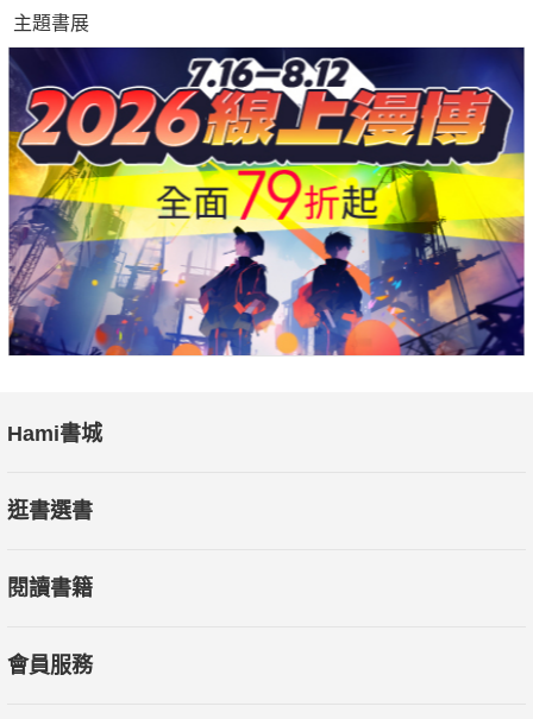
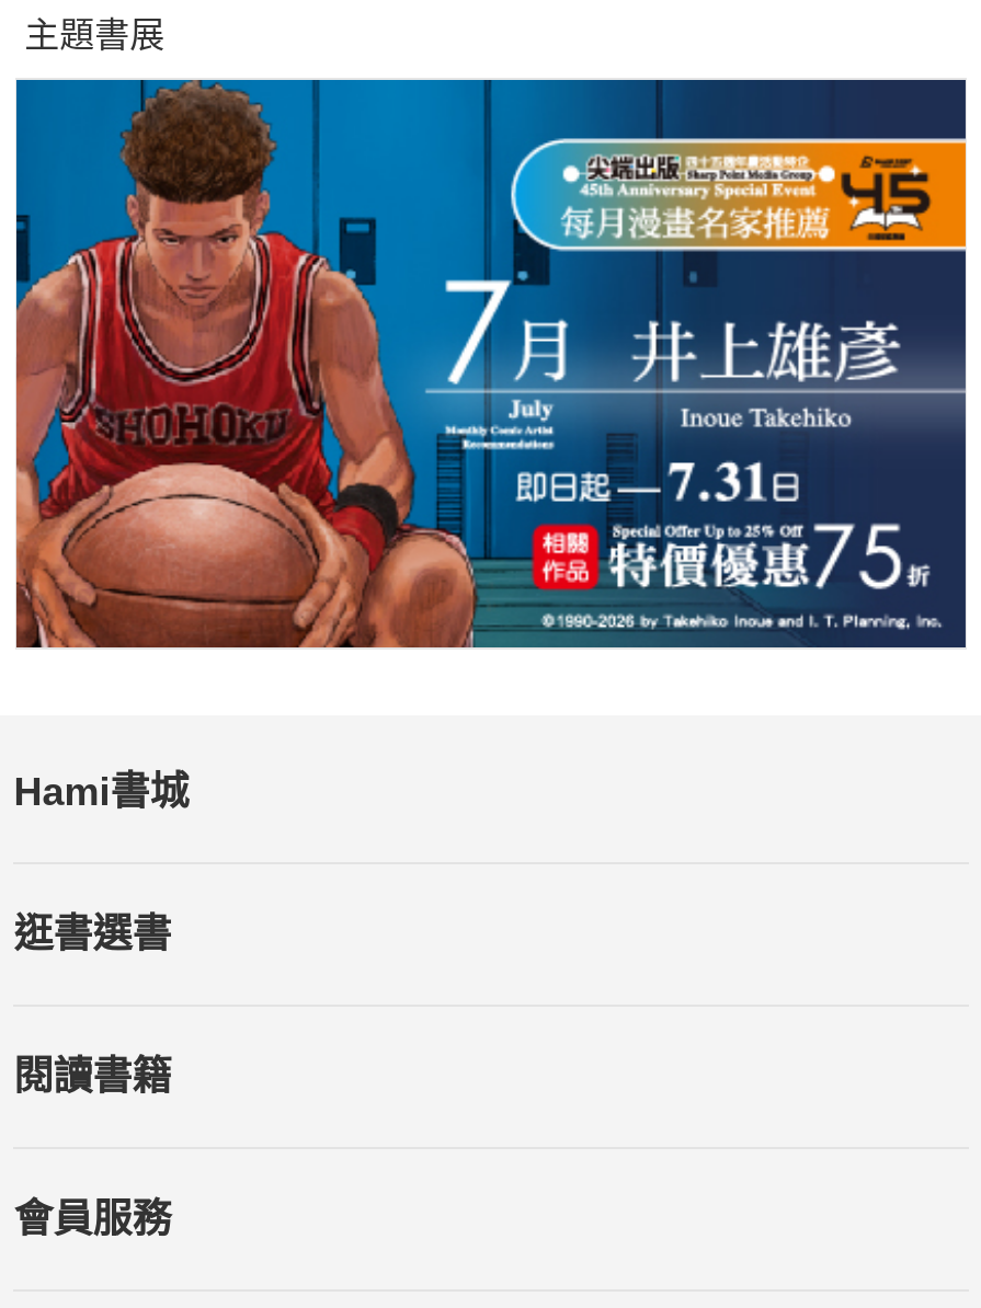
[7,46,526,357] [image] -> [13,78,969,650] [image]

